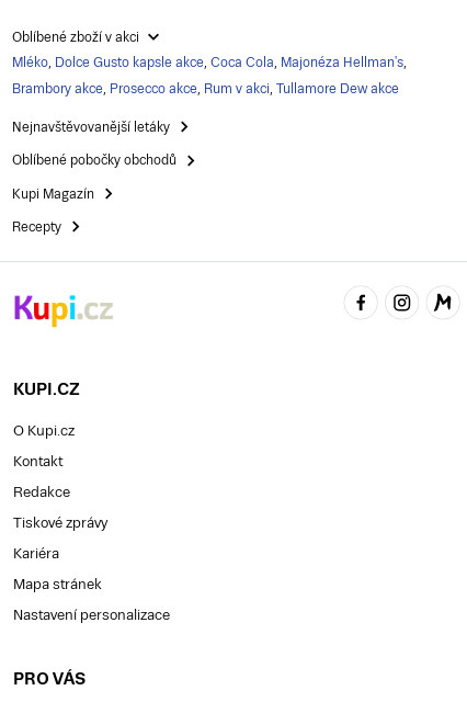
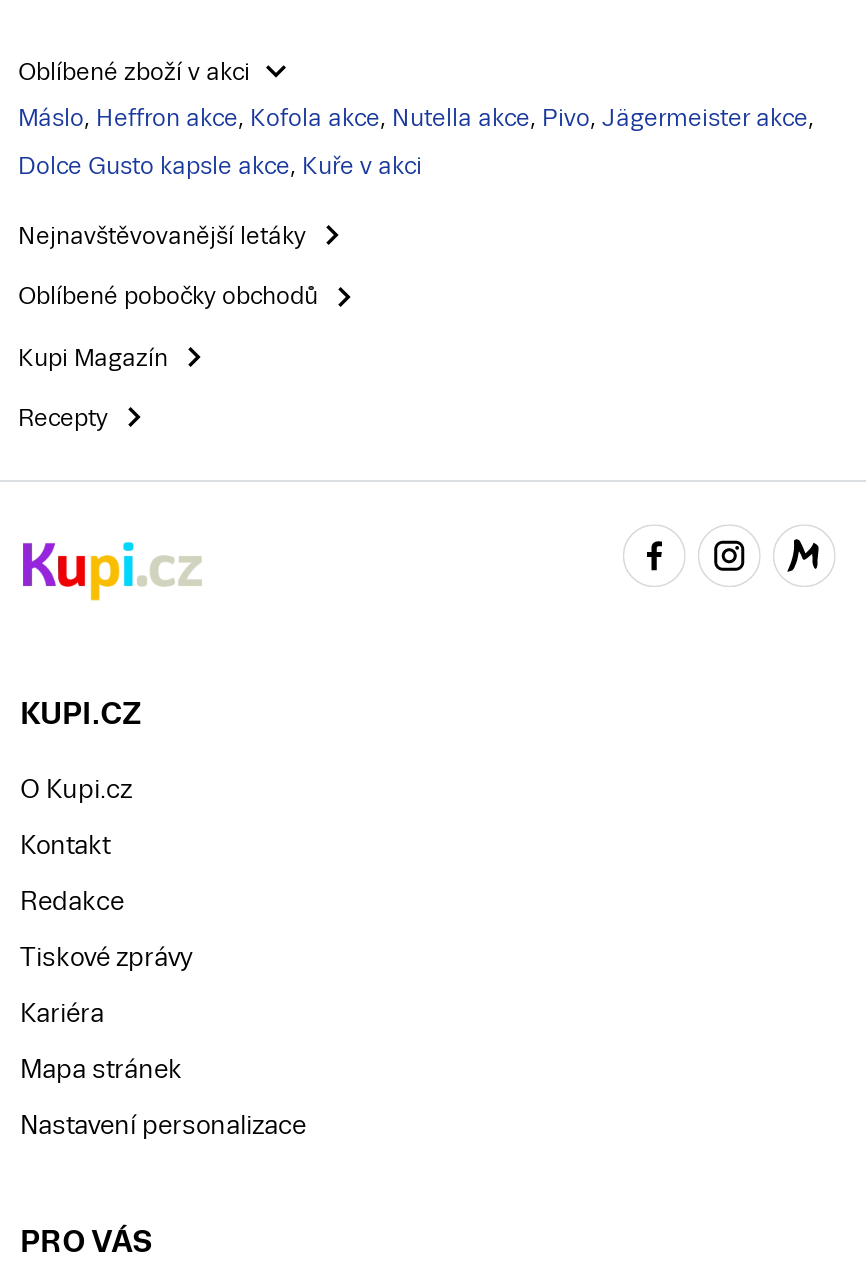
[12,55,407,70] Mléko, Dolce Gusto kapsle akce, Coca Cola, Majonéza Hellman's, -> [18,104,814,132] Máslo, Heffron akce, Kofola akce, Nutella akce, Pivo, Jägermeister akce,
[12,81,399,97] Brambory akce, Prosecco akce, Rum v akci, Tullamore Dew akce -> [18,152,422,180] Dolce Gusto kapsle akce, Kuře v akci

